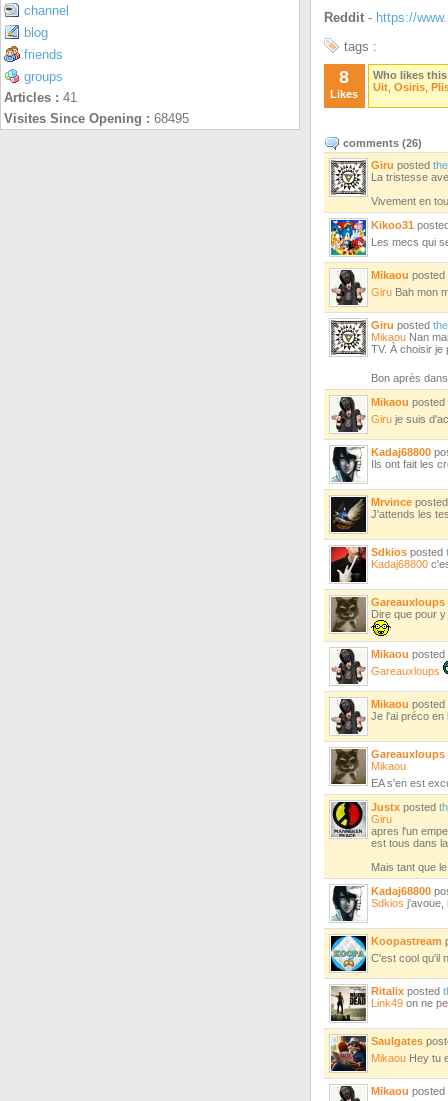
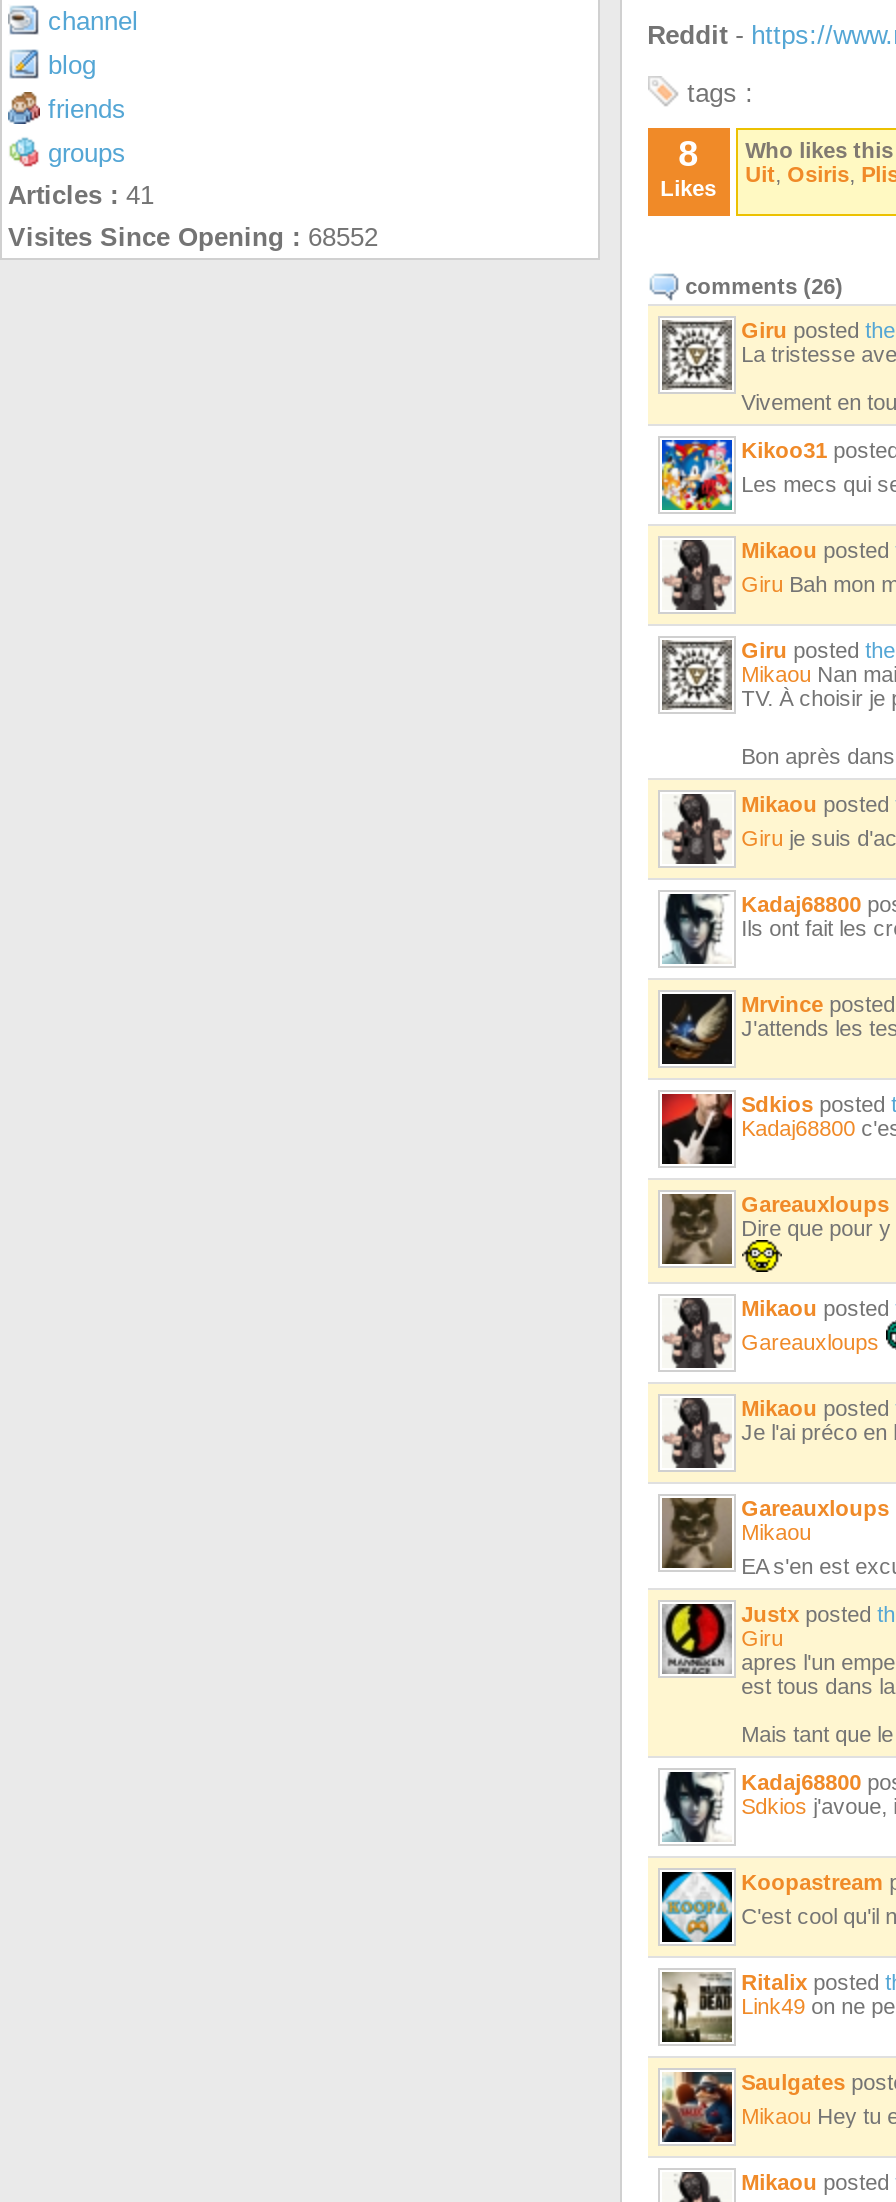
[4,111,189,126] Visites Since Opening : 68495 -> [8,222,378,252] Visites Since Opening : 68552

